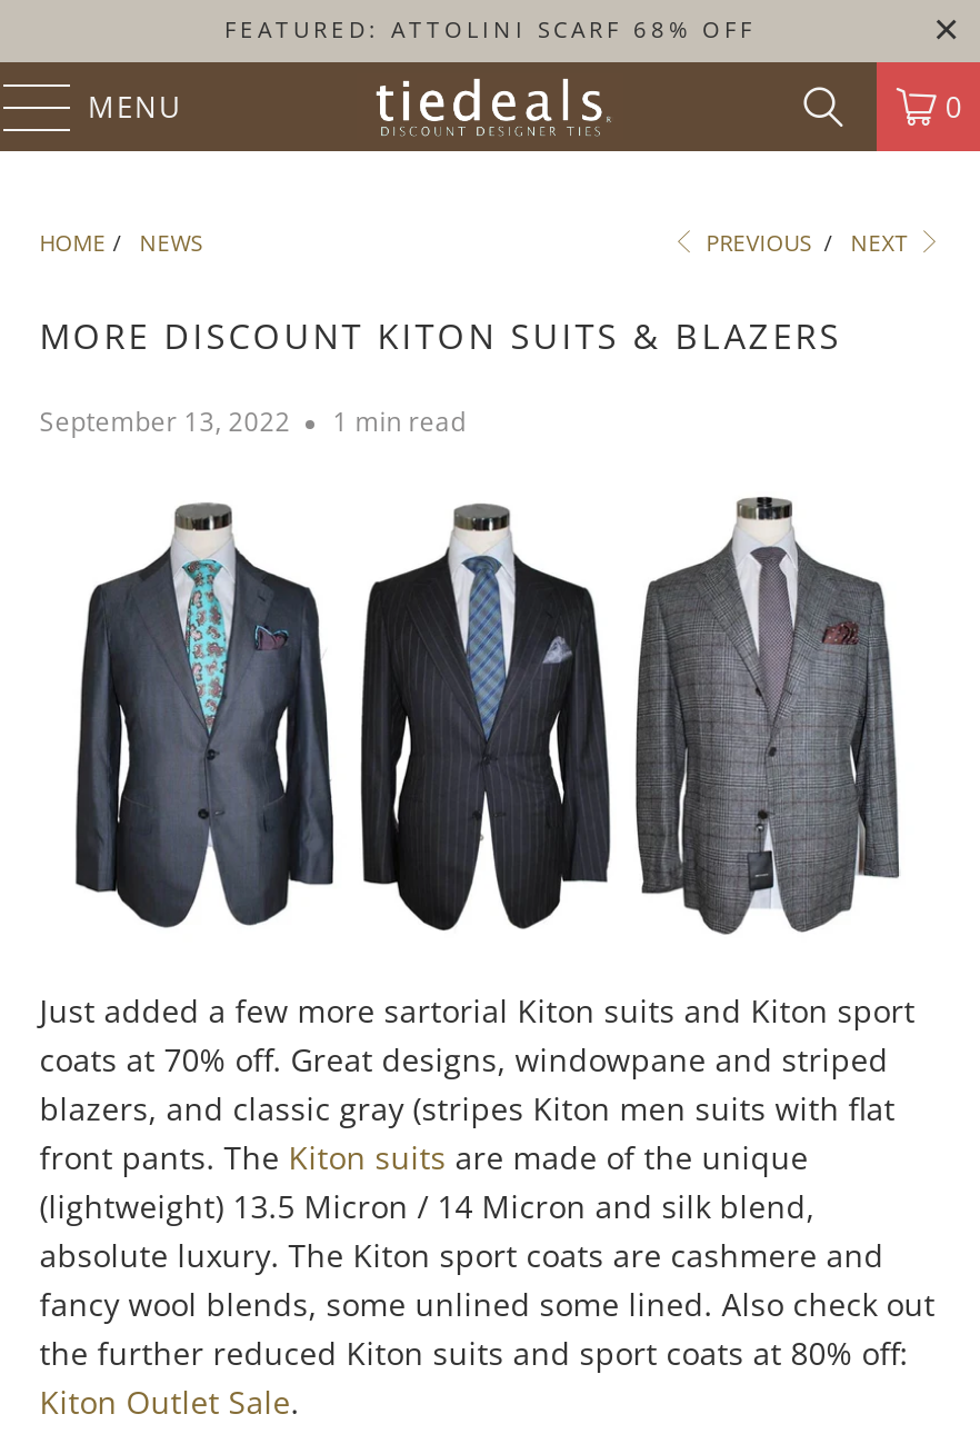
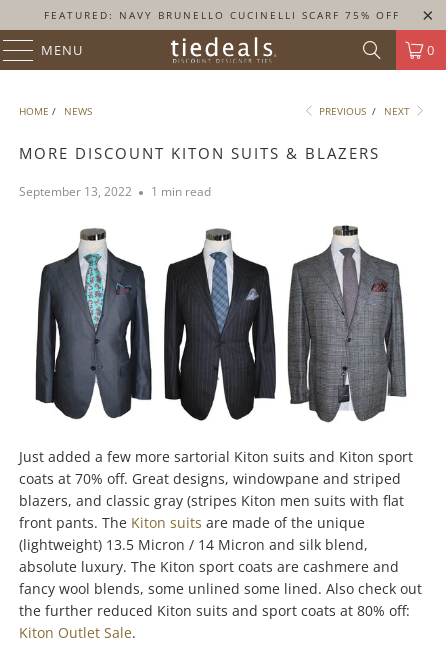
[224,12,756,43] FEATURED: ATTOLINI SCARF 68% OFF -> [44,7,400,21] FEATURED: NAVY BRUNELLO CUCINELLI SCARF 75% OFF

